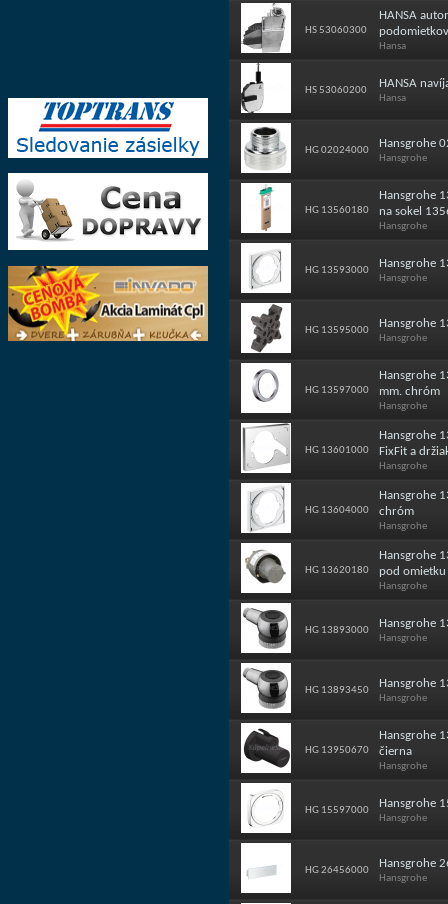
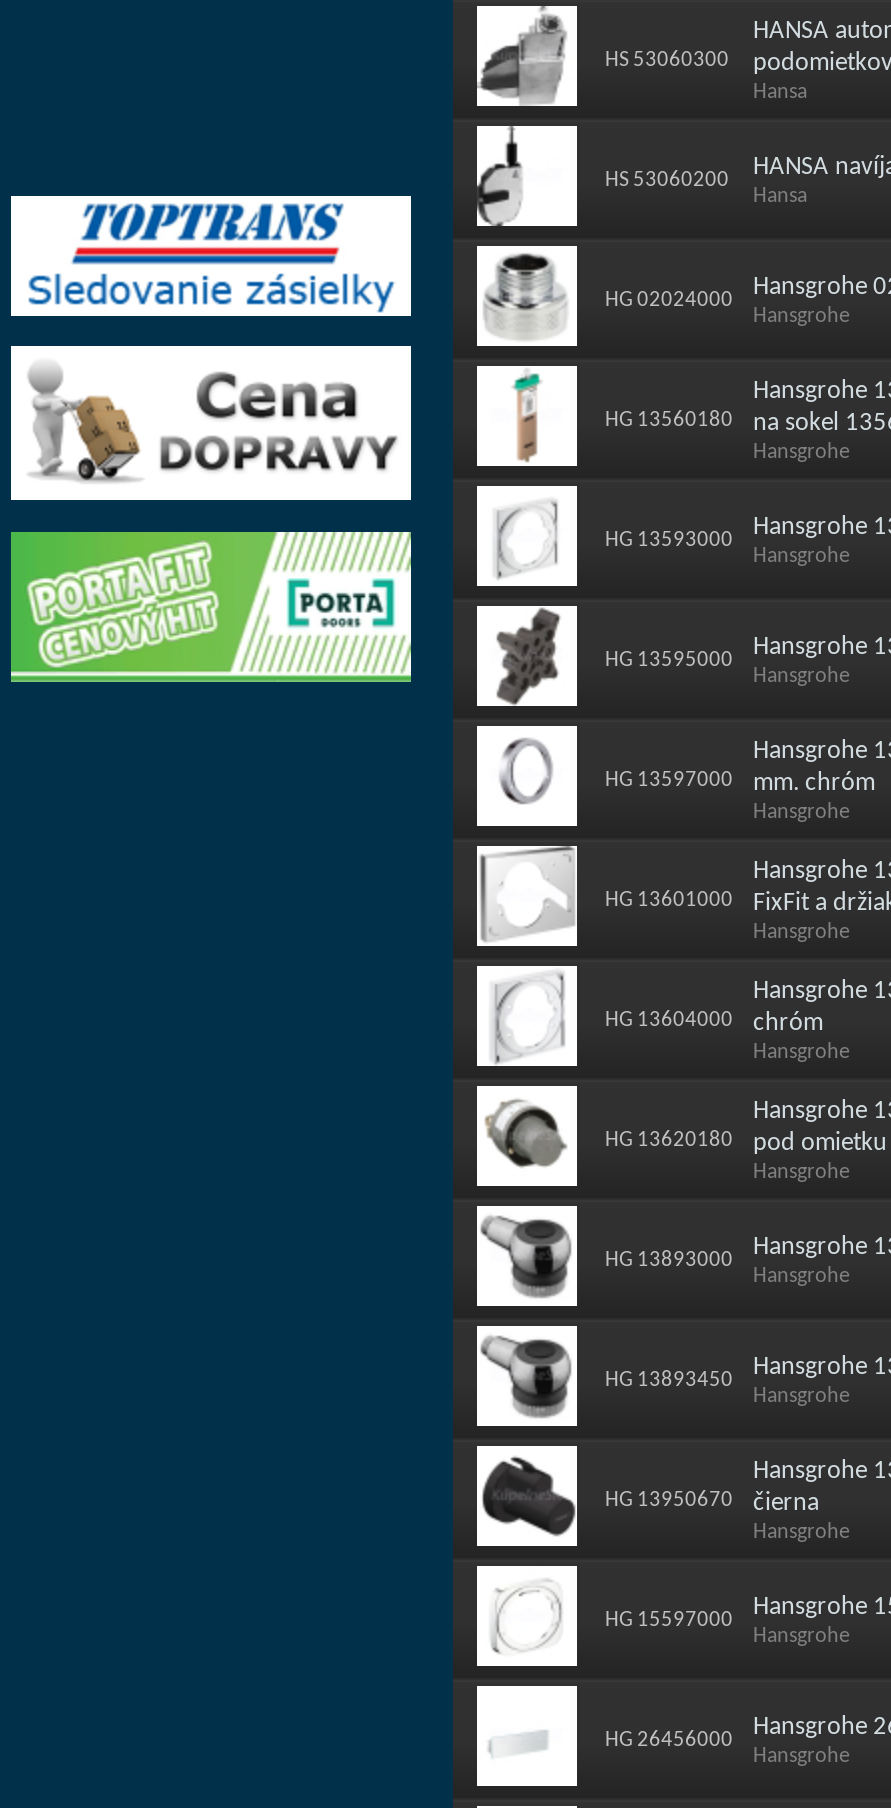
[7,265,209,342] [image] -> [9,530,413,684] [image]

